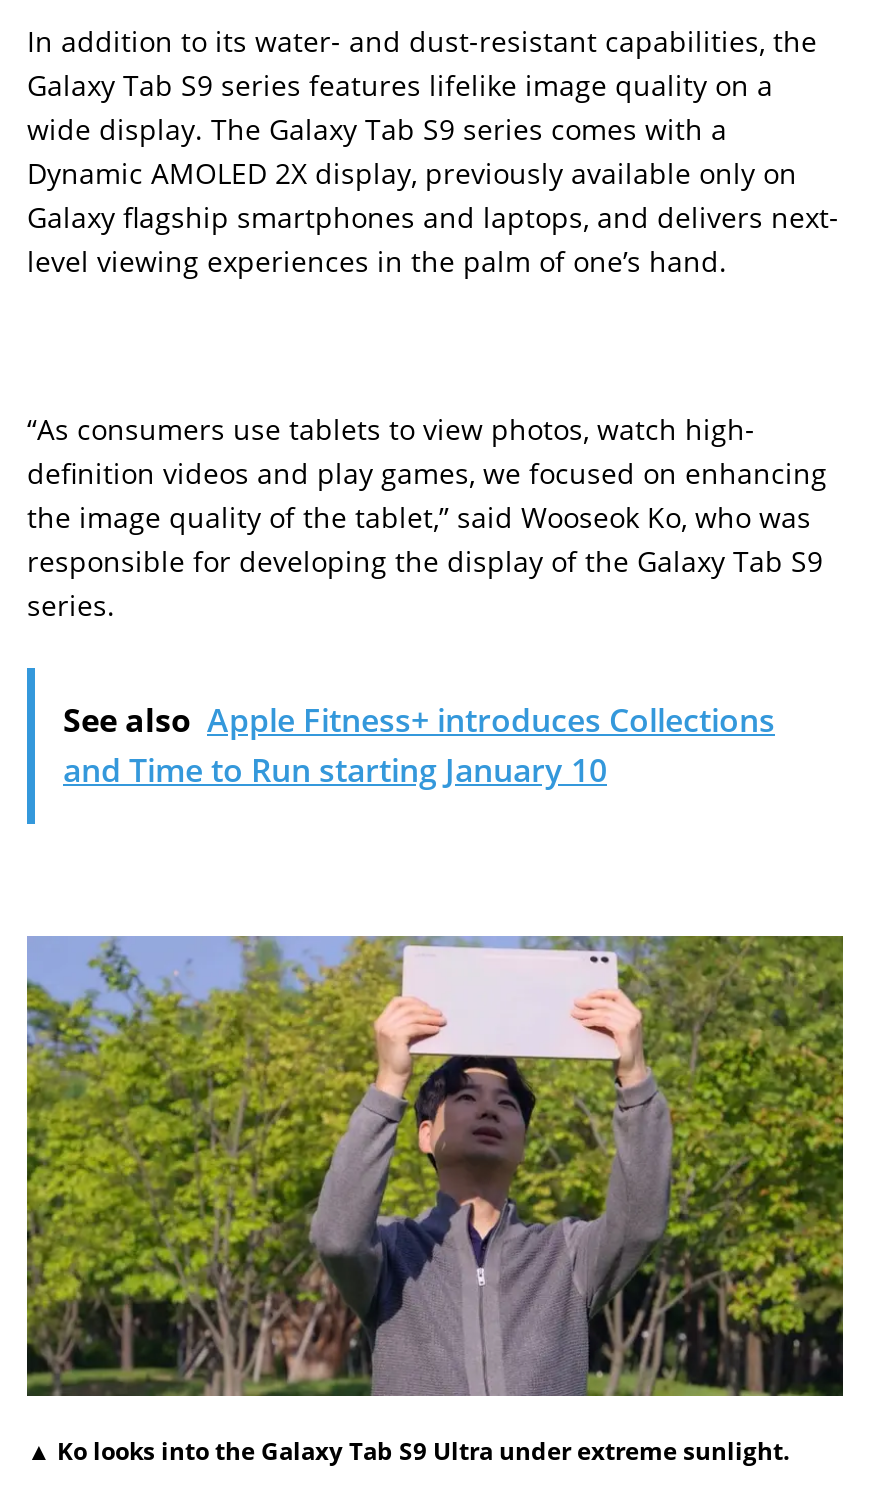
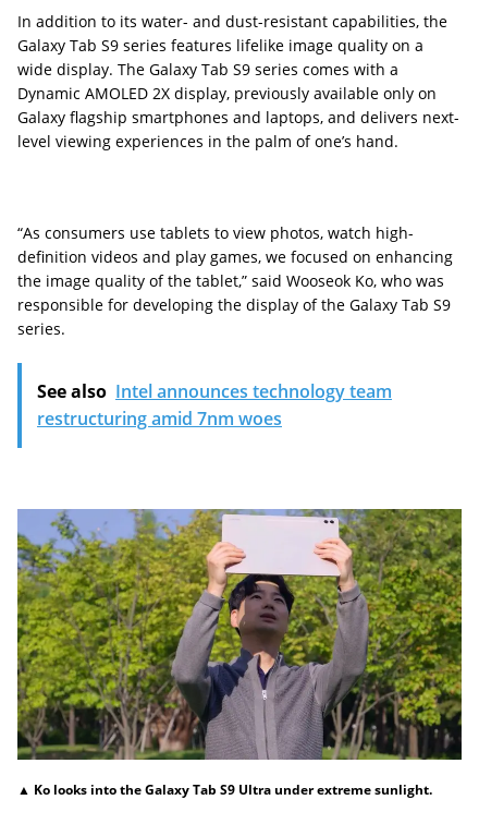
[63,699,775,793] See also Apple Fitness+ introduces Collections | and Time to Run starting January 10 -> [37,380,392,431] See also Intel announces technology team | restructuring amid 7nm woes

